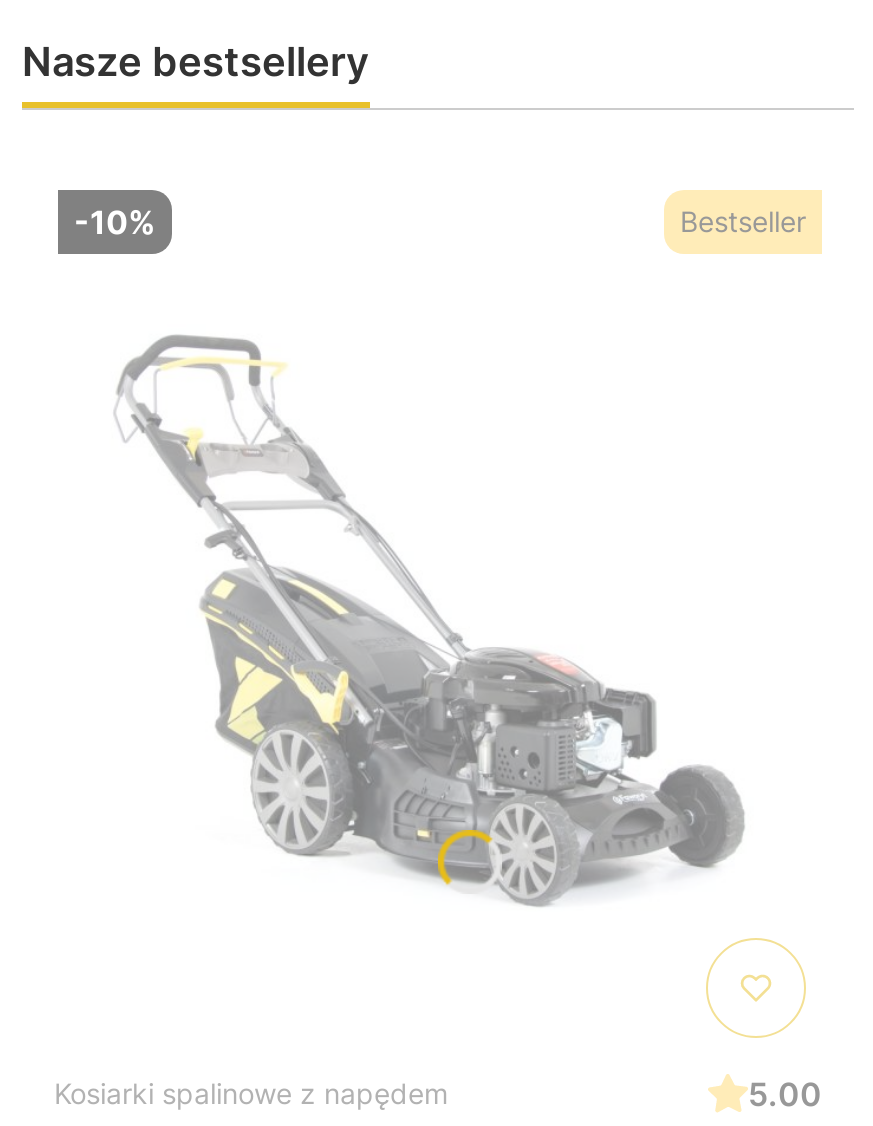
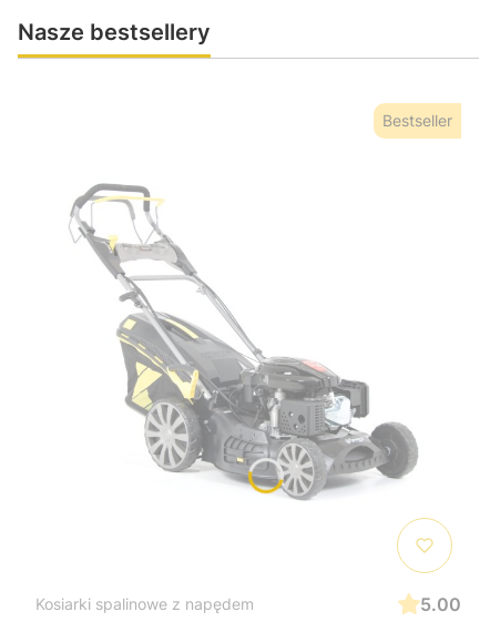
[74,202,156,242] -10% -> none
[438,828,502,894] [image] -> [248,457,284,494] [image]

